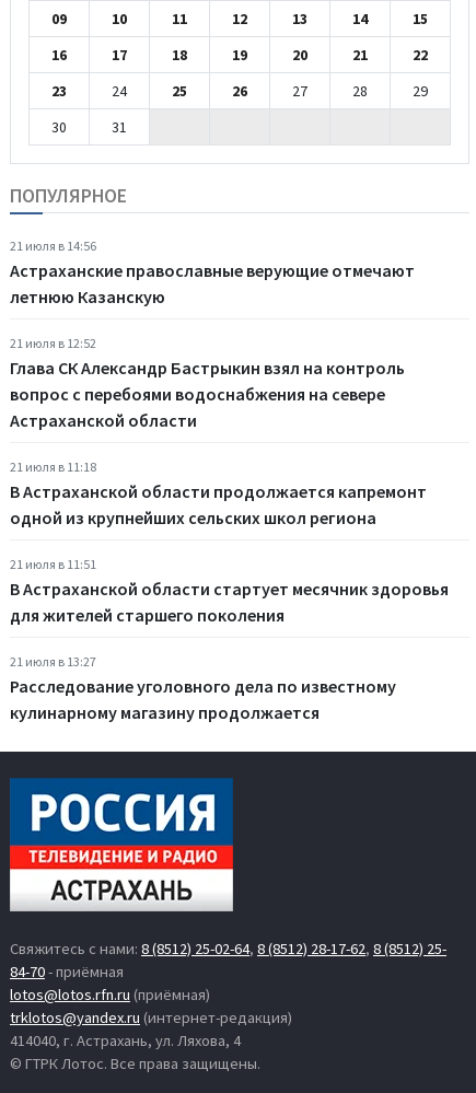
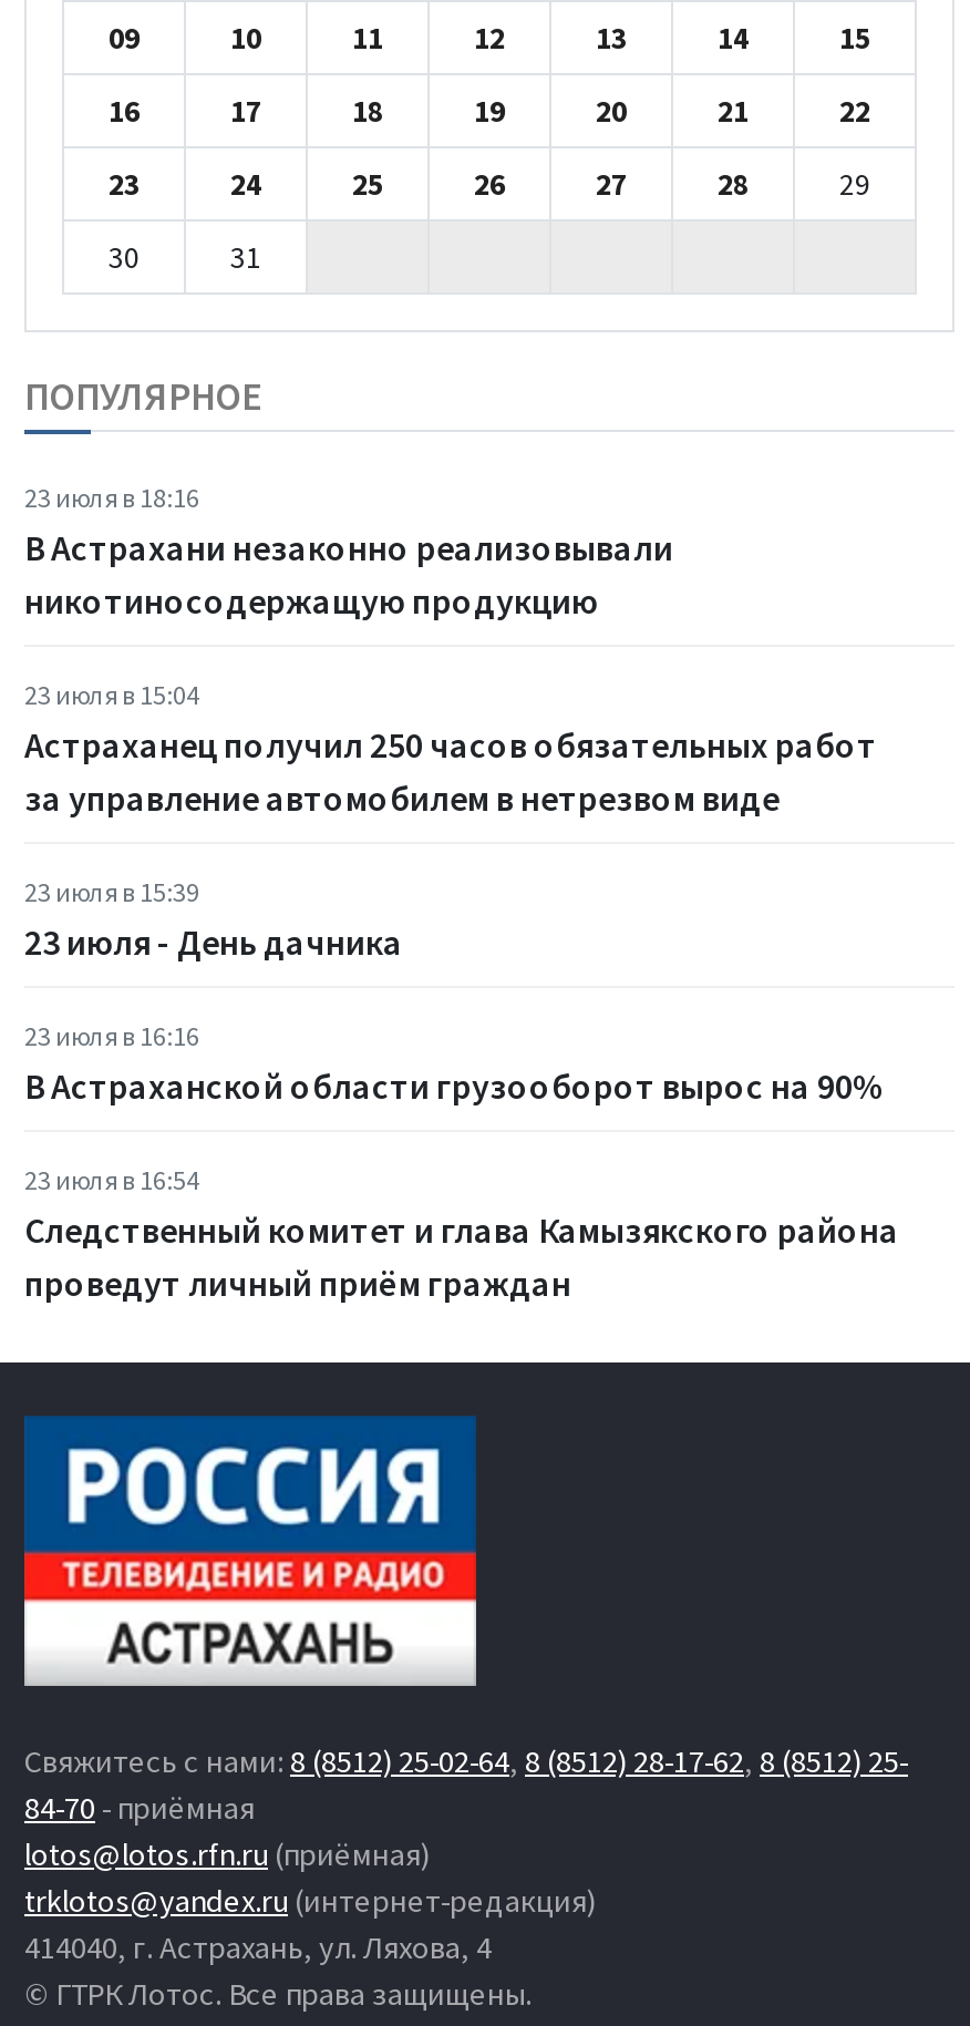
[10,237,415,307] 21 июля в 14:56 | Астраханские православные верующие отмечают | летнюю Казанскую -> [24,481,673,622] 23 июля в 18:16 | В Астрахани незаконно реализовывали | никотиносодержащую продукцию
[10,335,405,431] 21 июля в 12:52 | Глава СК Александр Бастрыкин взял на контроль | вопрос с перебоями водоснабжения на севере | Астраханской области -> [24,678,877,819] 23 июля в 15:04 | Астраханец получил 250 часов обязательных работ | за управление автомобилем в нетрезвом виде
[10,458,427,528] 21 июля в 11:18 | В Астраханской области продолжается капремонт | одной из крупнейших сельских школ региона -> [24,875,403,963] 23 июля в 15:39 | 23 июля - День дачника
[10,556,449,626] 21 июля в 11:51 | В Астраханской области стартует месячник здоровья | для жителей старшего поколения -> [24,1019,884,1107] 23 июля в 16:16 | В Астраханской области грузооборот вырос на 90%
[10,653,396,723] 21 июля в 13:27 | Расследование уголовного дела по известному | кулинарному магазину продолжается -> [24,1163,899,1305] 23 июля в 16:54 | Следственный комитет и глава Камызякского района | проведут личный приём граждан

